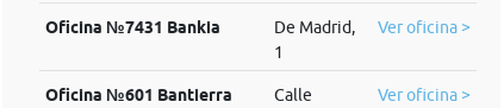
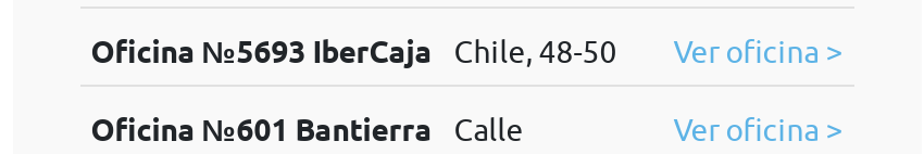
[45,18,355,62] Oficina №7431 Bankia | De Madrid, | 1 -> [91,35,617,69] Oficina №5693 IberCaja | Chile, 48-50

